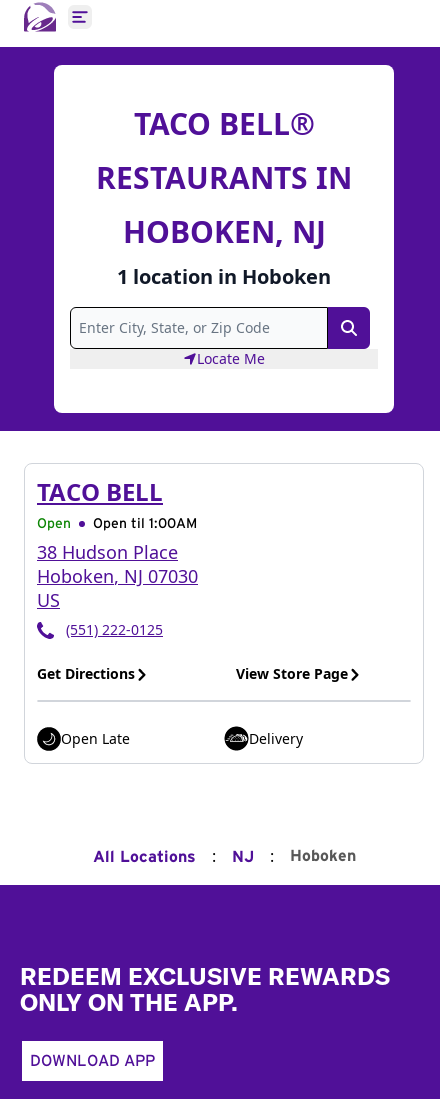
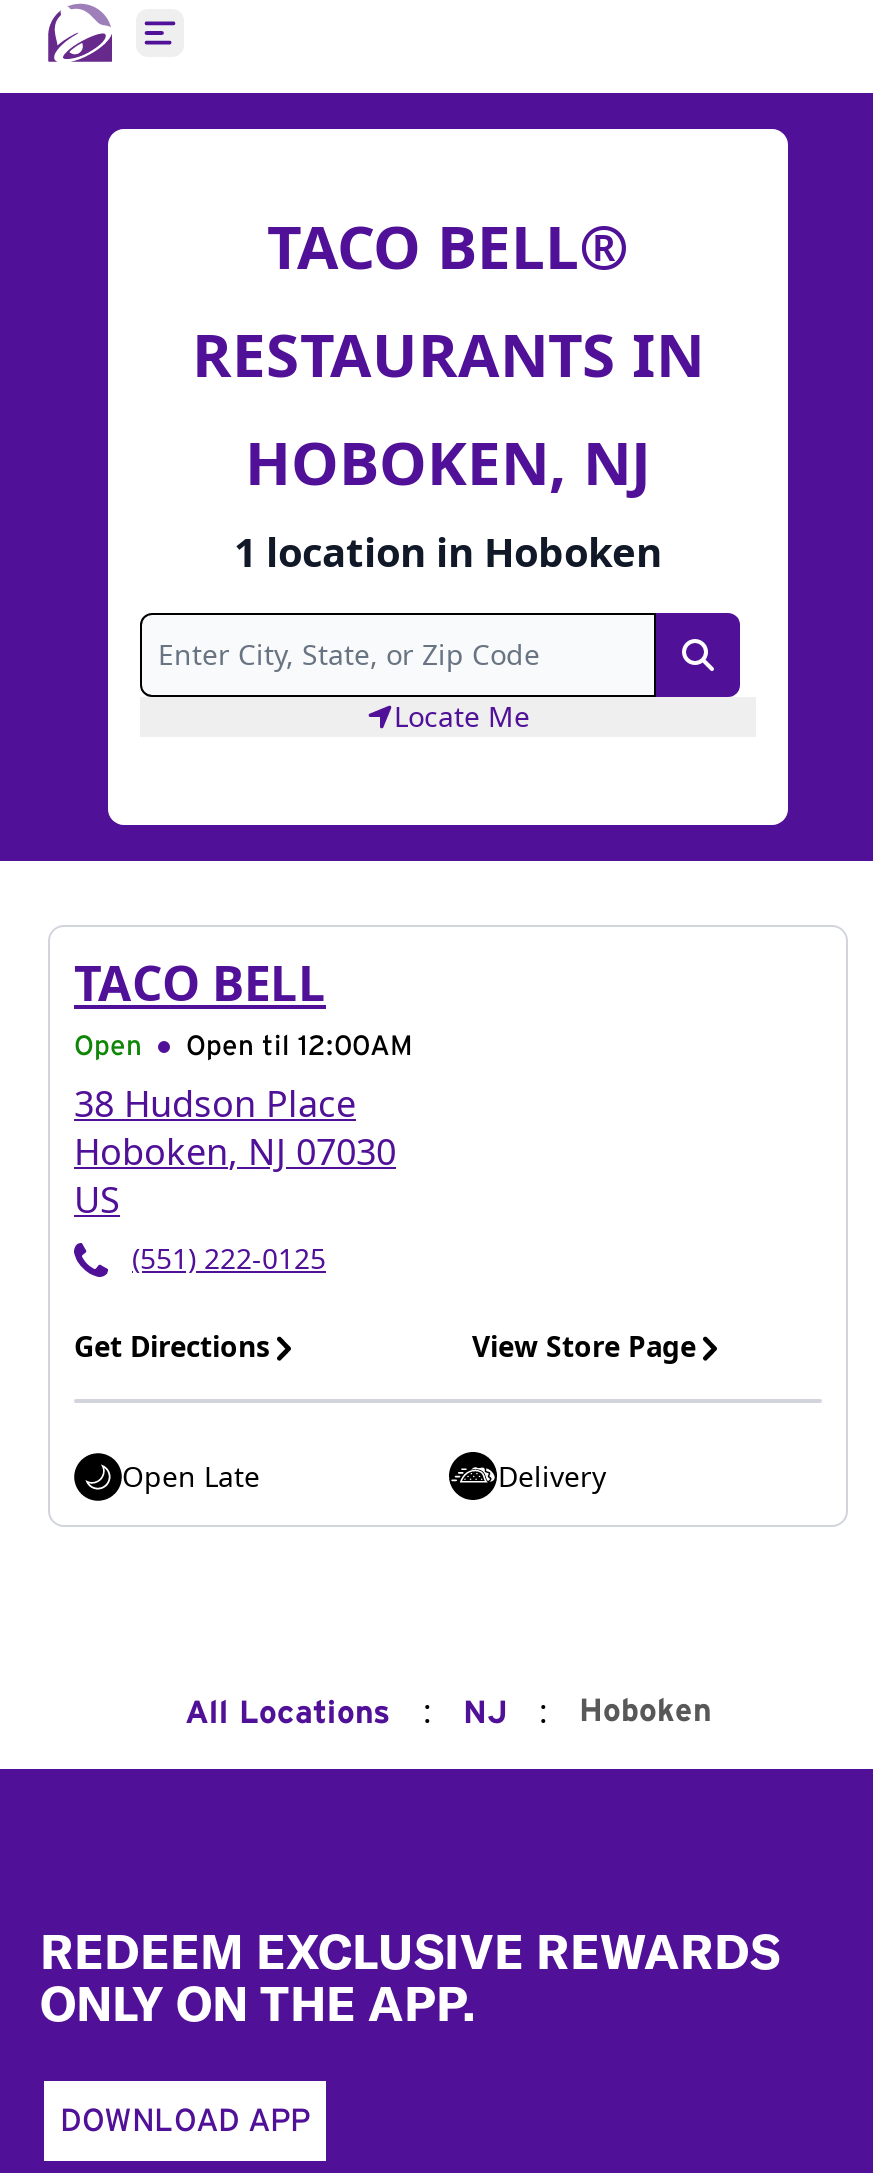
[37,517,197,531] Open Open til 1:00AM -> [74,1033,412,1061] Open Open til 12:00AM

